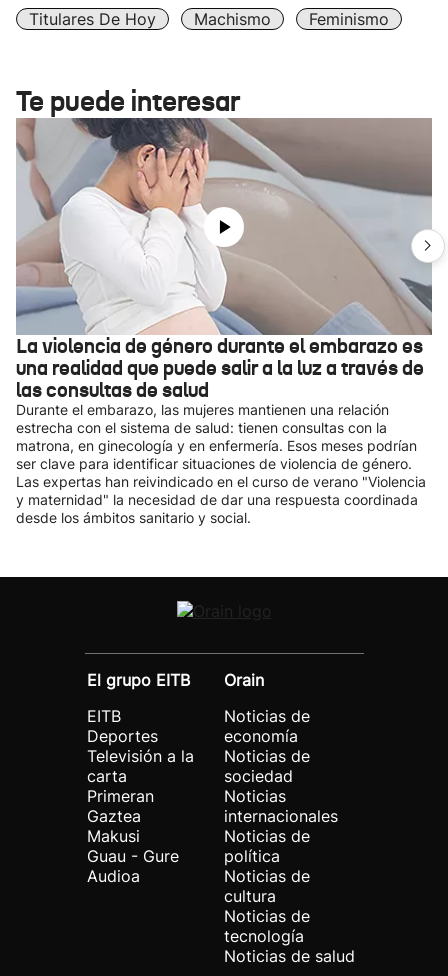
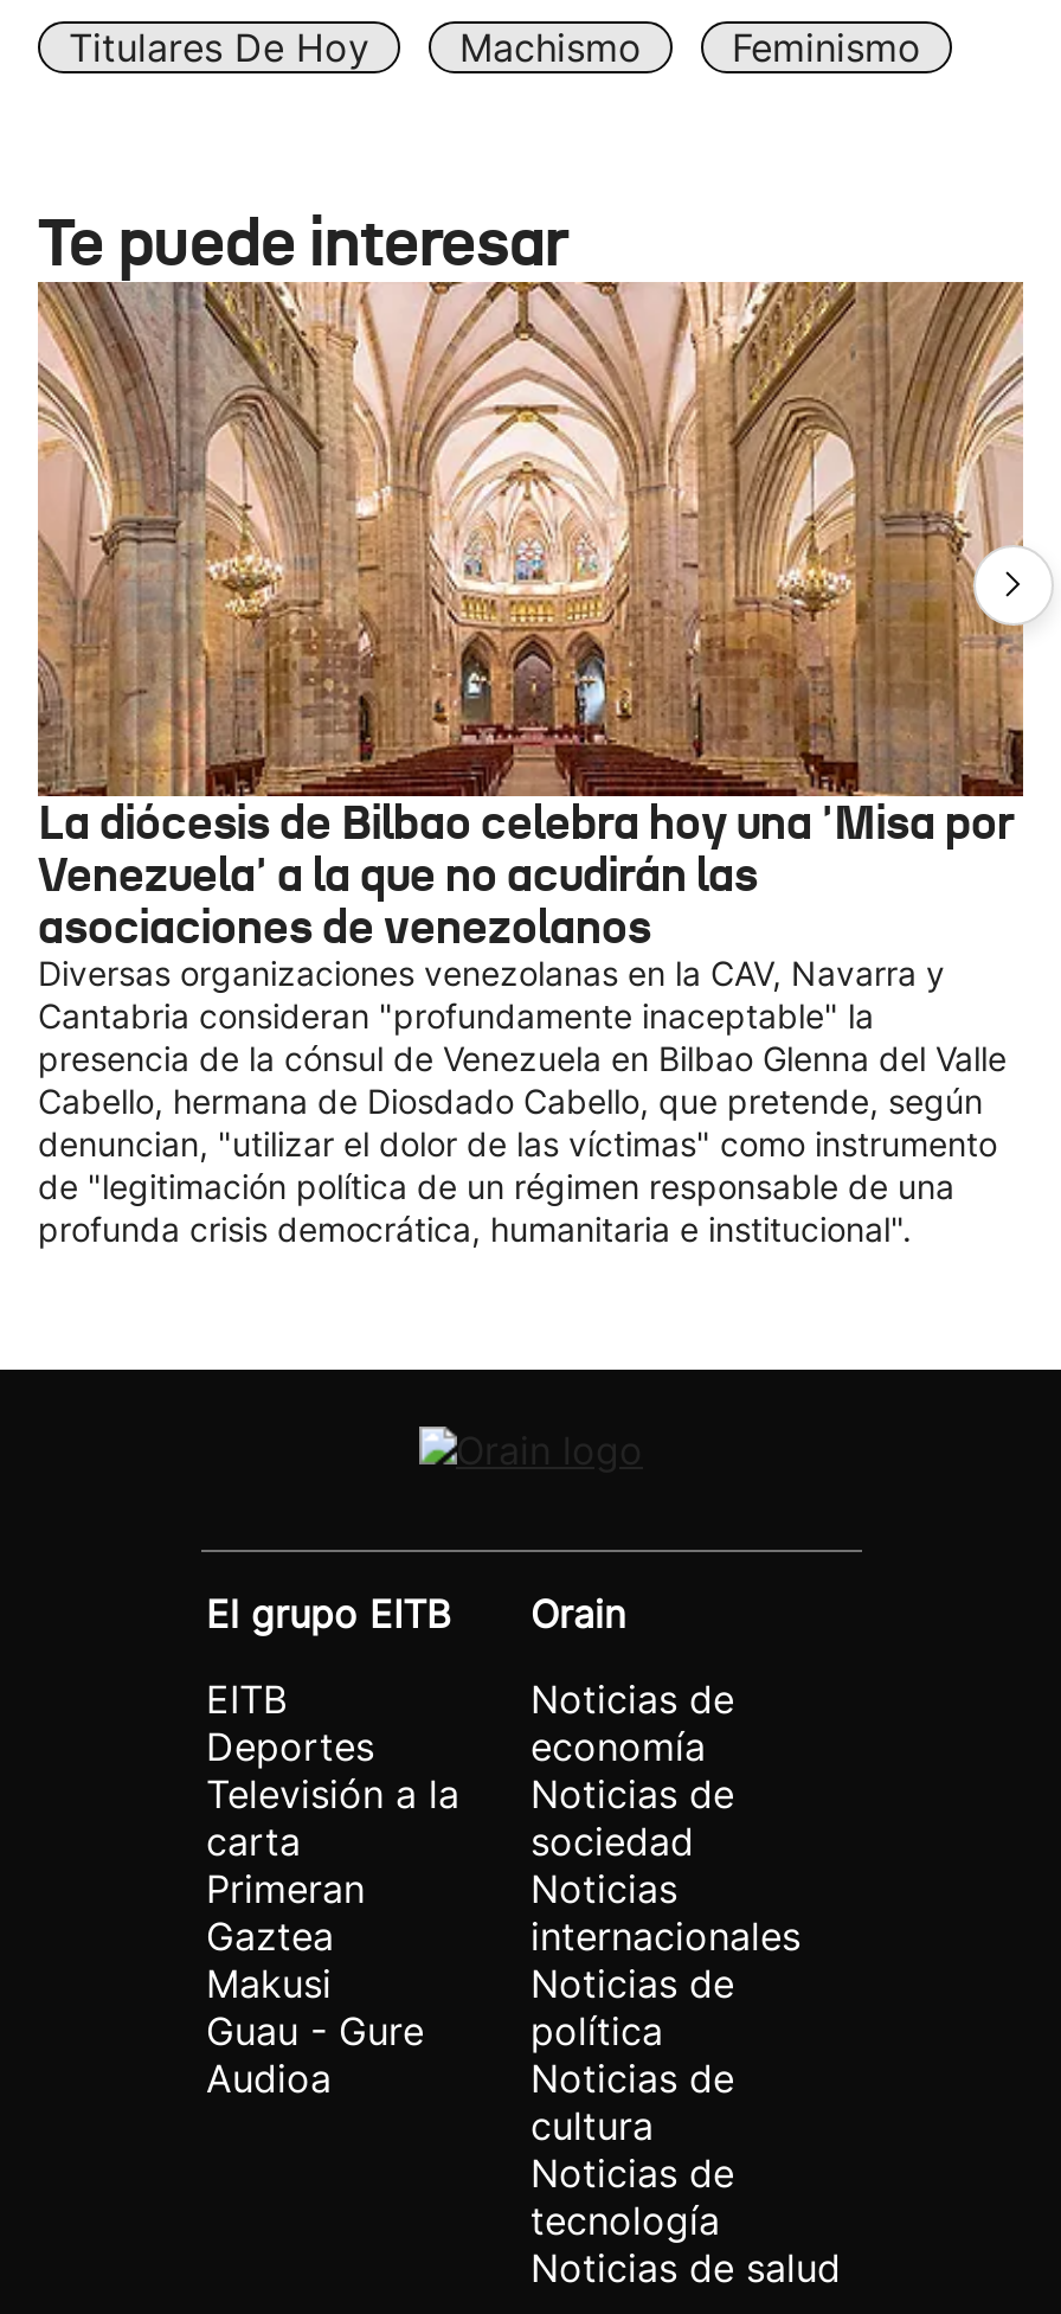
[16,118,433,526] [image] | La violencia de género durante el embarazo es | una realidad que puede salir a la luz a través de | las consultas de salud | Durante el embarazo, las mujeres mantienen una relación | estrecha con el sistema de salud: tienen consultas con la | matrona, en ginecología y en enfermería. Esos meses podrían | ser clave para identificar situaciones de violencia de género. | Las expertas han reivindicado en el curso de verano "Violencia | y maternidad" la necesidad de dar una respuesta coordinada | desde los ámbitos sanitario y social. -> [36,282,1025,1249] [image] | La diócesis de Bilbao celebra hoy una 'Misa por | Venezuela' a la que no acudirán las | asociaciones de venezolanos | Diversas organizaciones venezolanas en la CAV, Navarra y | Cantabria consideran "profundamente inaceptable" la | presencia de la cónsul de Venezuela en Bilbao Glenna del Valle | Cabello, hermana de Diosdado Cabello, que pretende, según | denuncian, "utilizar el dolor de las víctimas" como instrumento | de "legitimación política de un régimen responsable de una | profunda crisis democrática, humanitaria e institucional".

